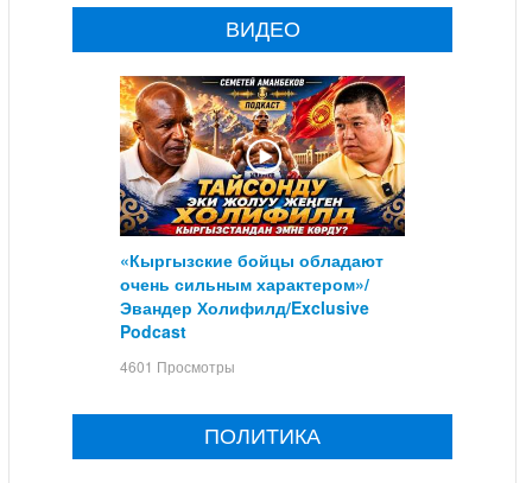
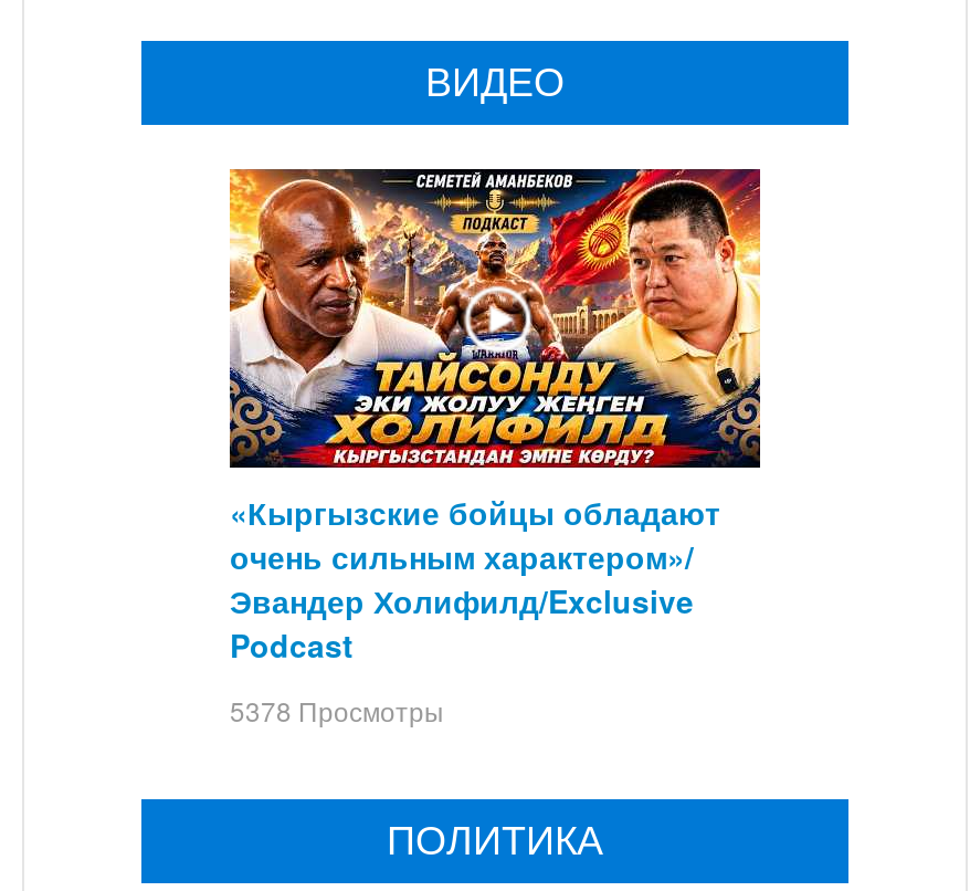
[120,356,235,376] 4601 Просмотры -> [230,690,444,728] 5378 Просмотры

